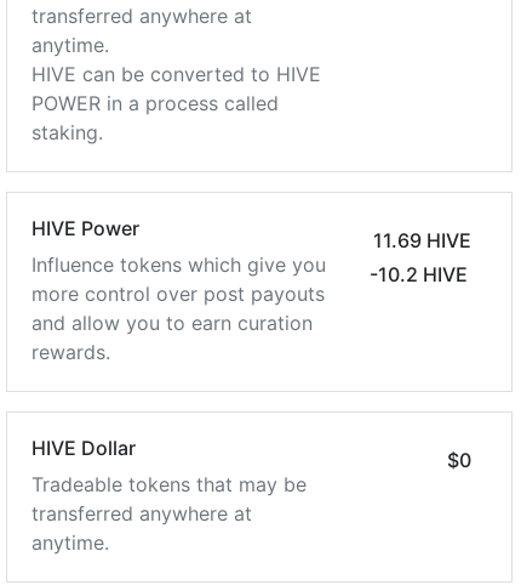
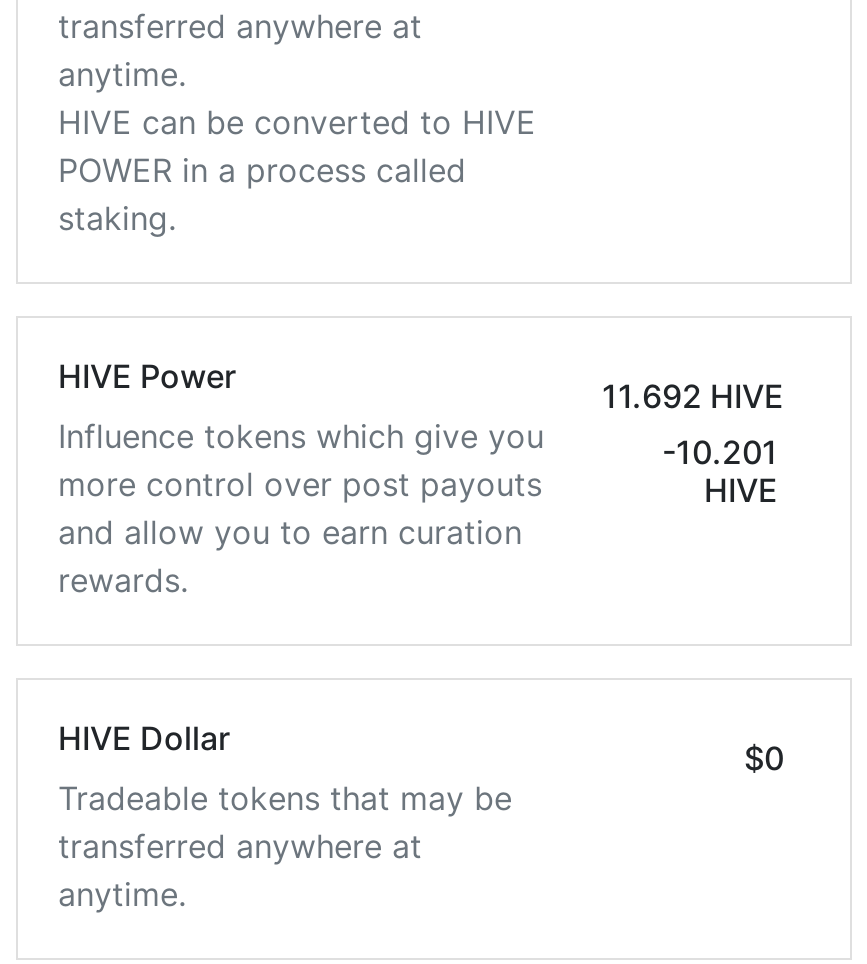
[370,228,471,286] 11.69 HIVE | -10.2 HIVE -> [602,376,784,510] 11.692 HIVE | -10.201 | HIVE

